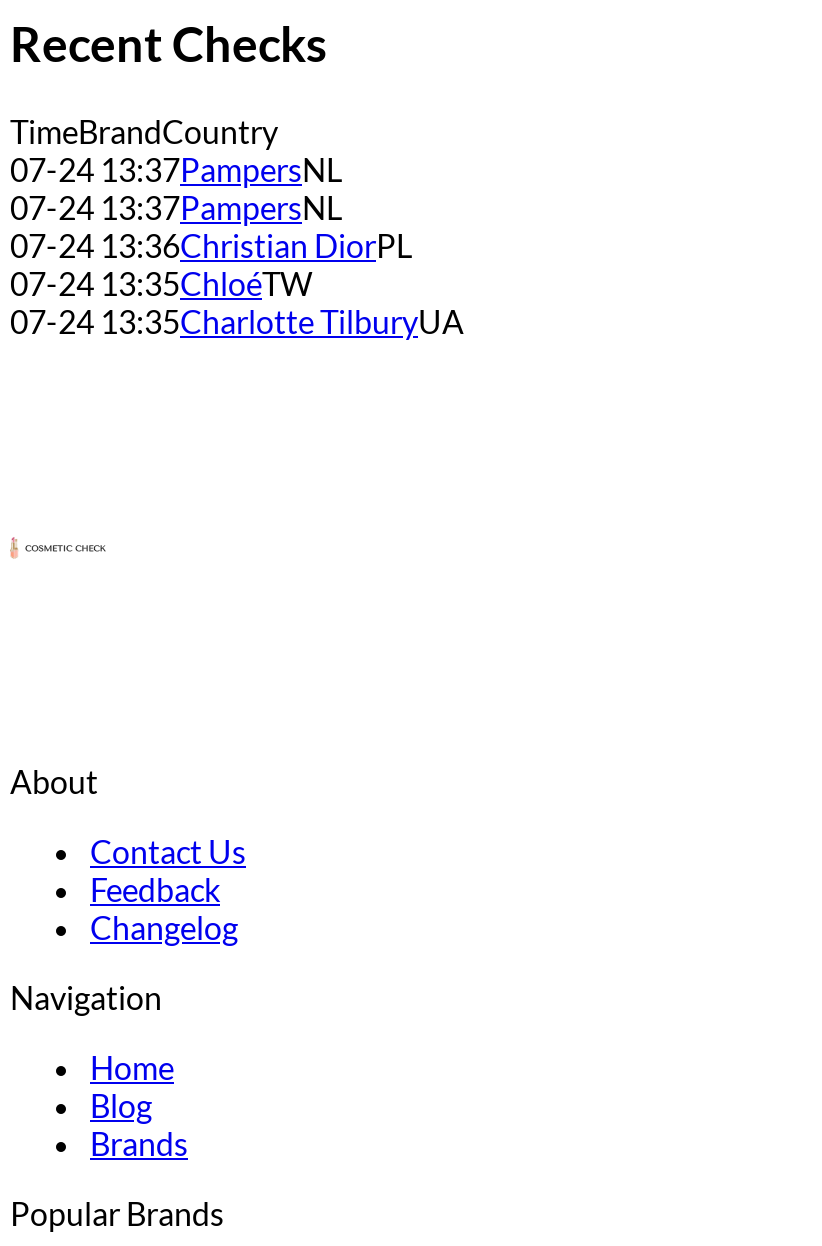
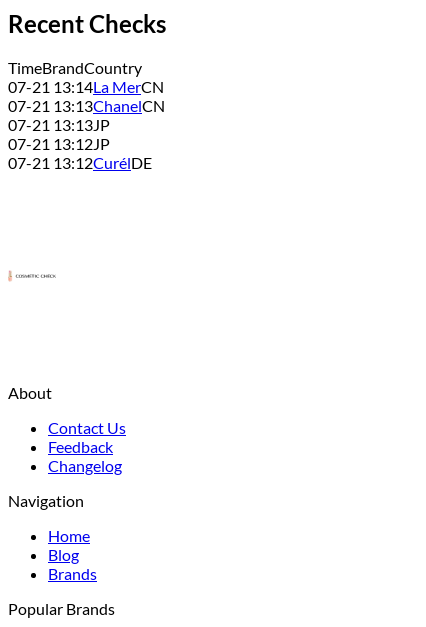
[10,150,464,340] 07-24 13:37PampersNL | 07-24 13:37PampersNL | 07-24 13:36Christian DiorPL | 07-24 13:35ChloéTW | 07-24 13:35Charlotte Tilbury UA -> [8,77,165,172] 07-21 13:14 La MerCN | 07-21 13:13ChanelCN | 07-21 13:13JP | 07-21 13:12 JP | 07-21 13:12CurélDE

